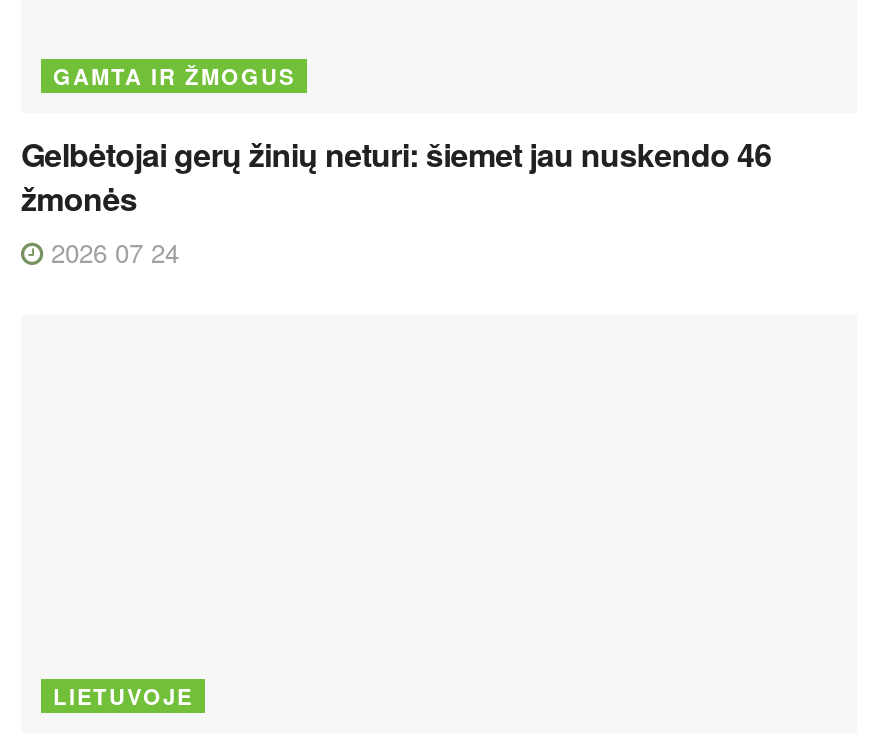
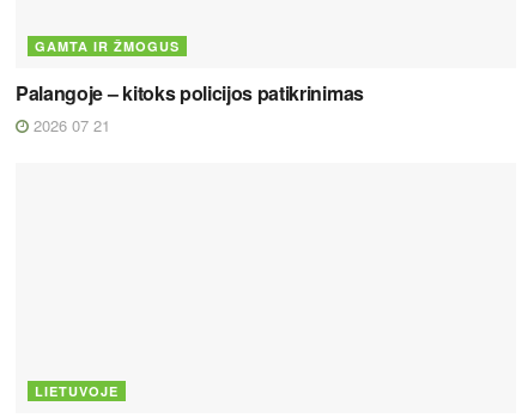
[21,131,772,271] Gelbėtojai gerų žinių neturi: šiemet jau nuskendo 46 | žmonės | 2026 07 24 -> [16,79,364,136] Palangoje – kitoks policijos patikrinimas | 2026 07 21

